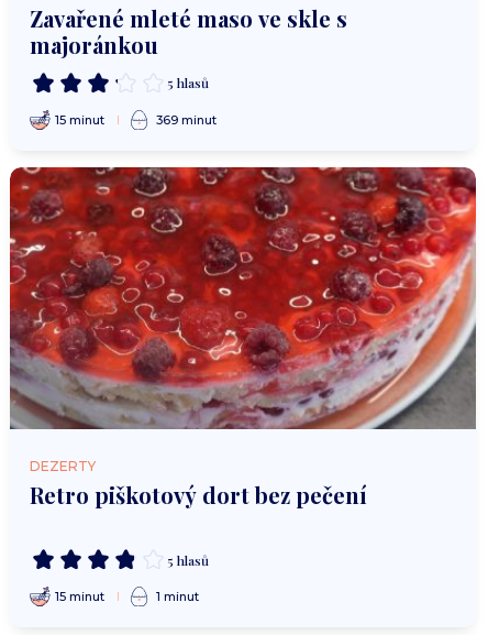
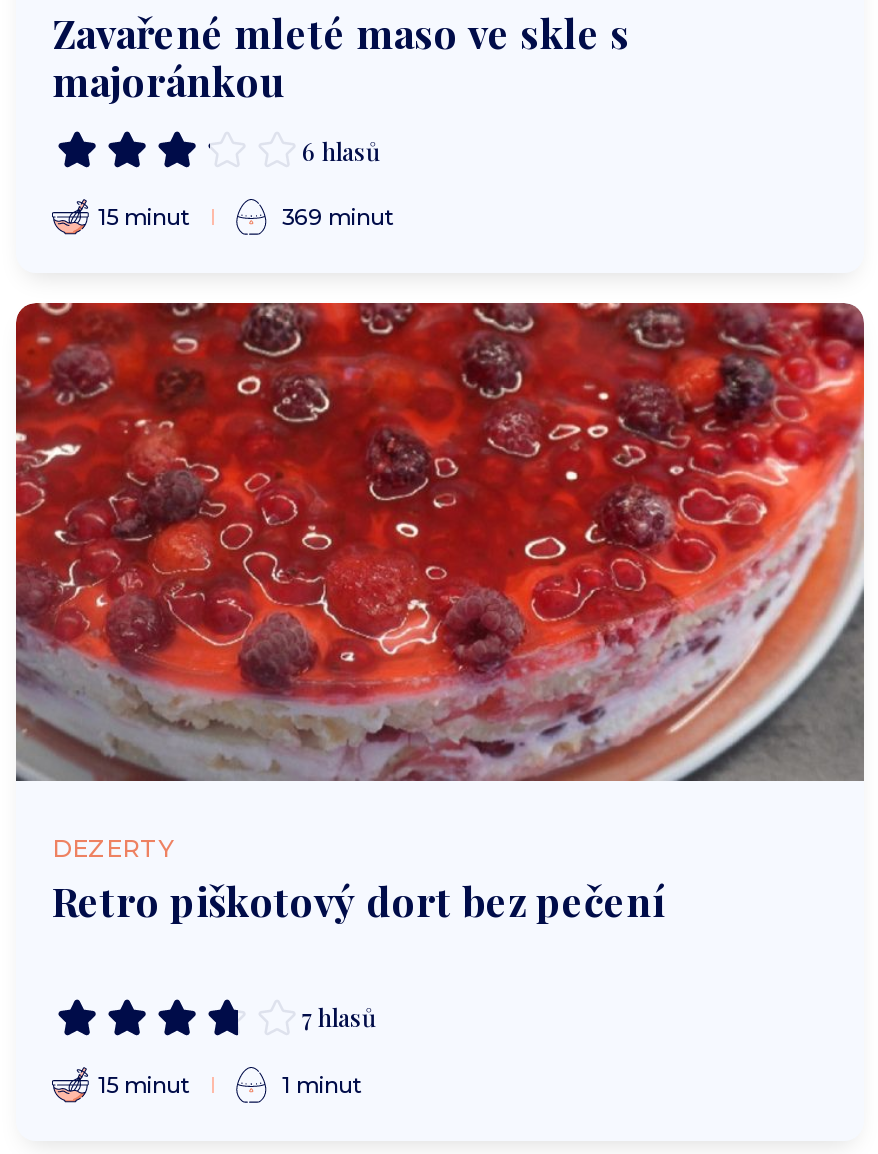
[167,74,209,91] 5 hlasů -> [302,134,380,166] 6 hlasů
[167,551,209,569] 5 hlasů -> [302,1001,376,1033] 7 hlasů

